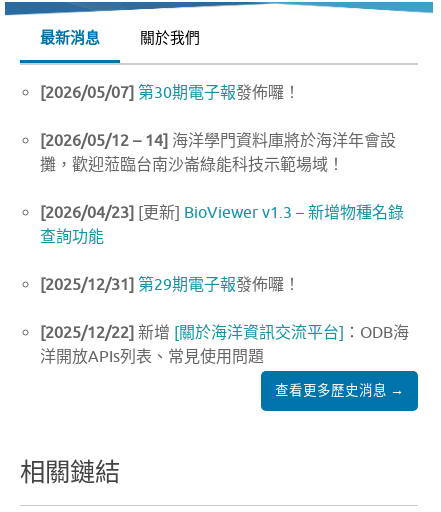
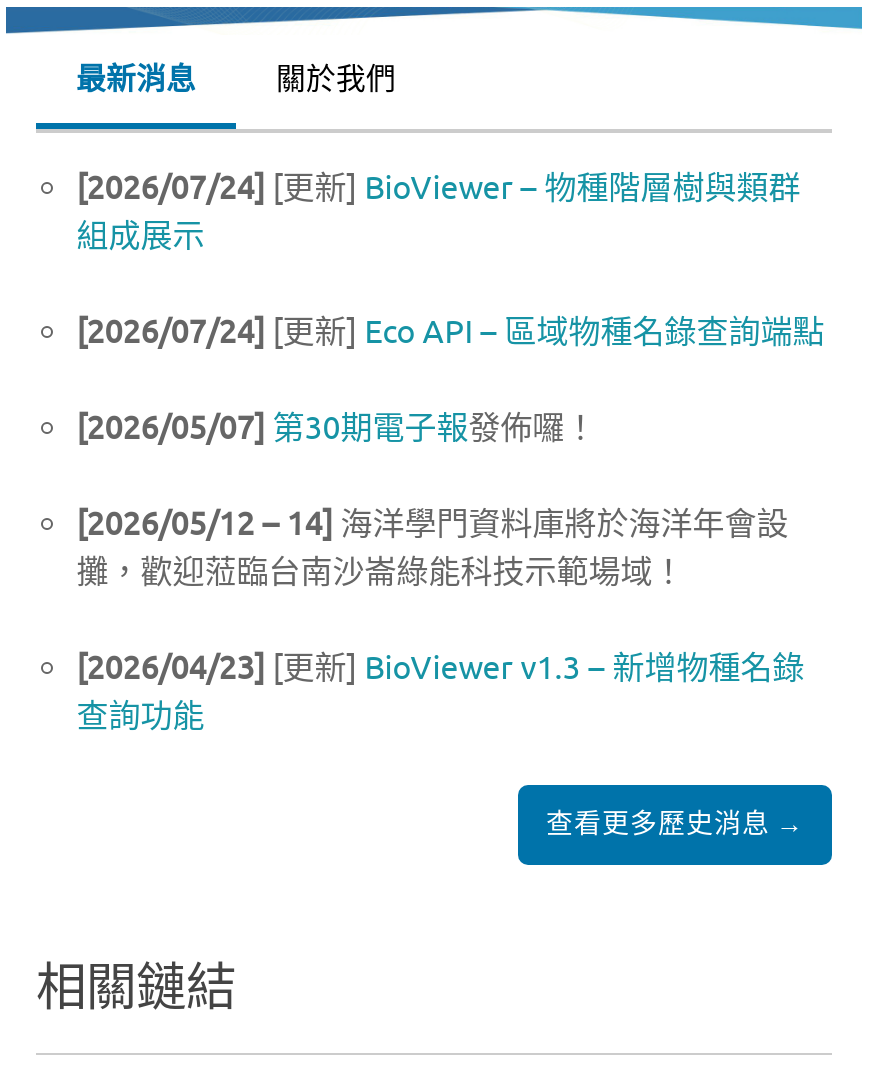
none -> [76,168,824,352] [2026/07/24] [更新] BioViewer – 物種階層樹與類群 | 組成展示 | [2026/07/24] [更新] Eco API – 區域物種名錄查詢端點
moved [40,83,404,247] -> [76,408,804,736]: [2026/05/07] 第30期電子報發佈囉！ | [2026/05/12 – 14]海洋學門資料庫將於海洋年會設 | 攤，歡迎蒞臨台南沙崙綠能科技示範場域！ | [2026/04/23] [更新] BioViewer v1.3 – 新增物種名錄 | 查詢功能
[40,275,409,367] [2025/12/31] 第29期電子報發佈囉！ | [2025/12/22]新增[關於海洋資訊交流平台]：ODB海 | 洋開放APIs列表、常見使用問題 -> none

